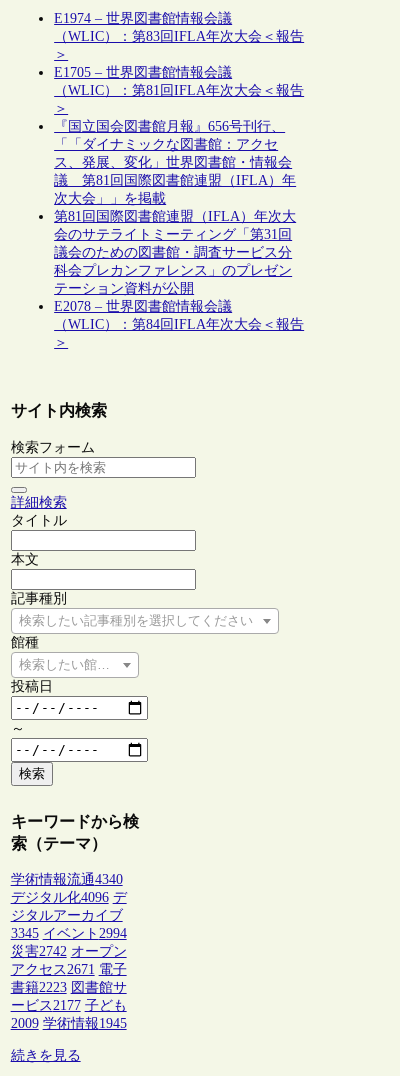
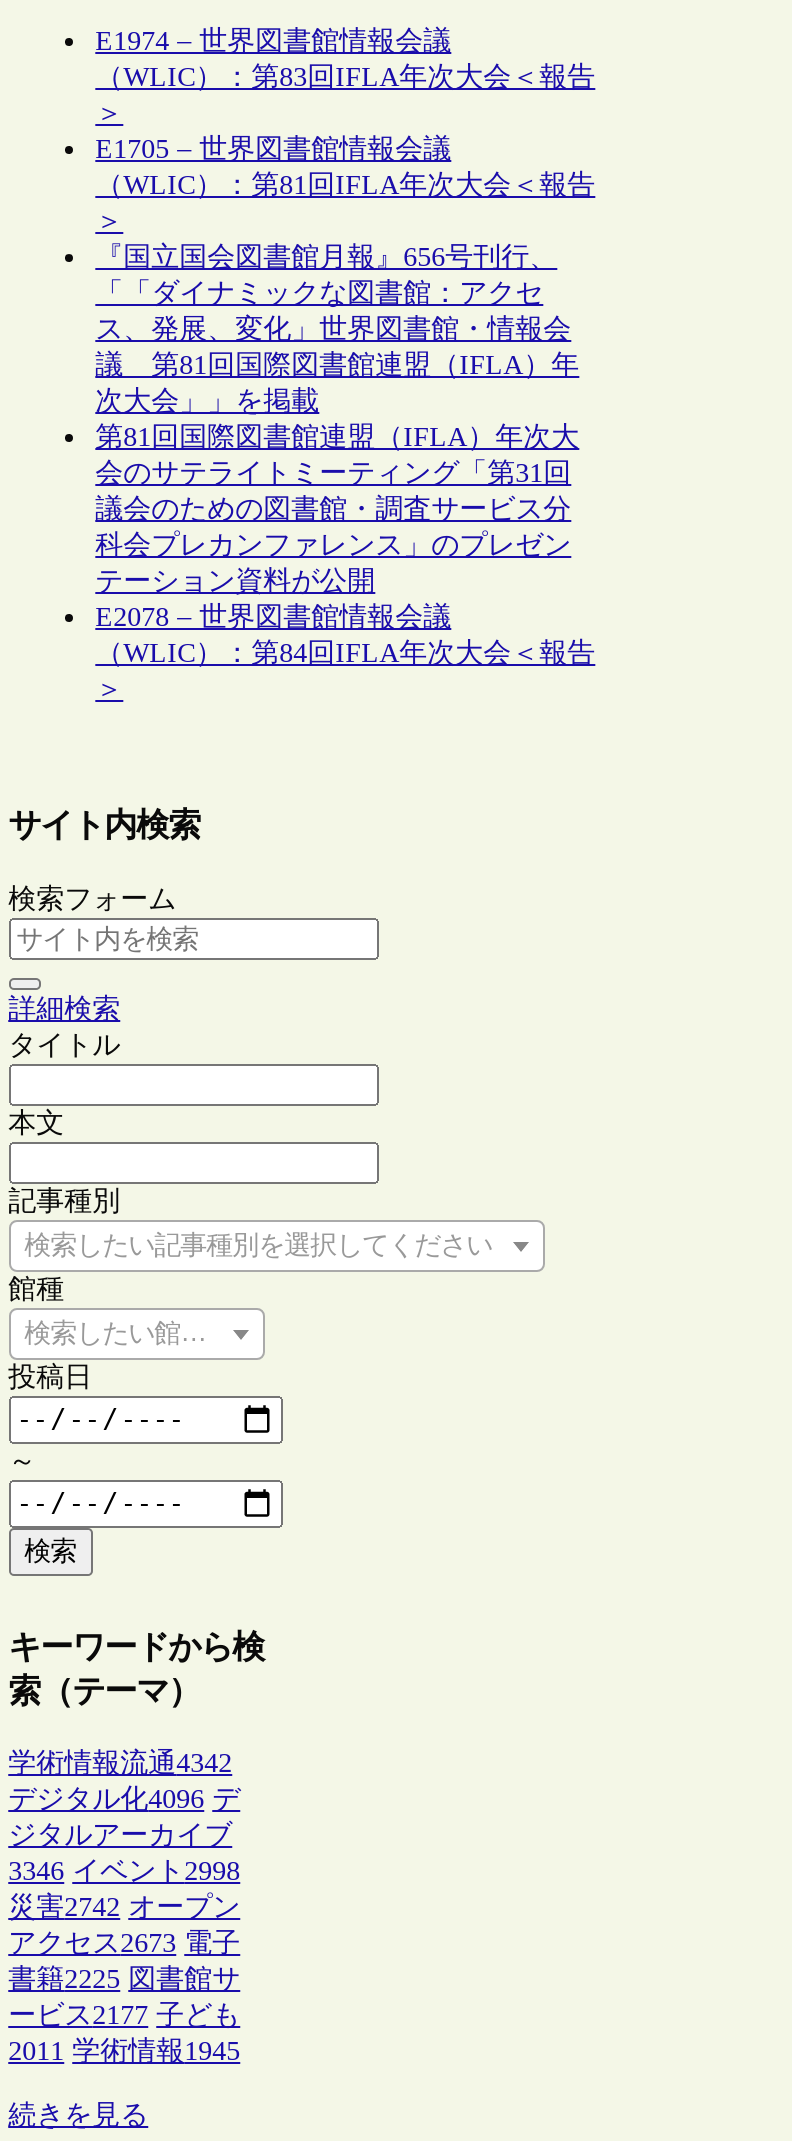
[11,872,123,887] 学術情報流通4340 -> [8,1748,232,1778] 学術情報流通4342
[11,926,127,941] 3345 イベント2994 -> [8,1856,240,1886] 3346 イベント2998
[11,962,127,977] アクセス2671 電子 -> [8,1928,240,1958] アクセス2673 電子
[11,980,127,995] 書籍2223 図書館サ -> [8,1964,240,1994] 書籍2225 図書館サ
[11,1016,127,1031] 2009 学術情報1945 -> [8,2036,240,2066] 2011 学術情報1945

